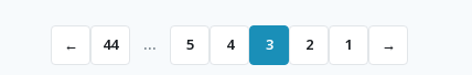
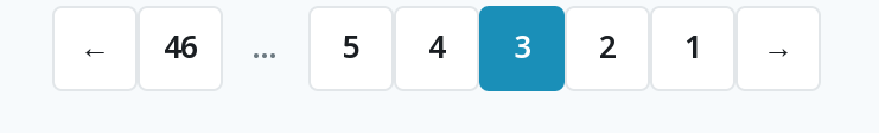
[103,31,118,58] 44 -> [164,18,197,77] 46

